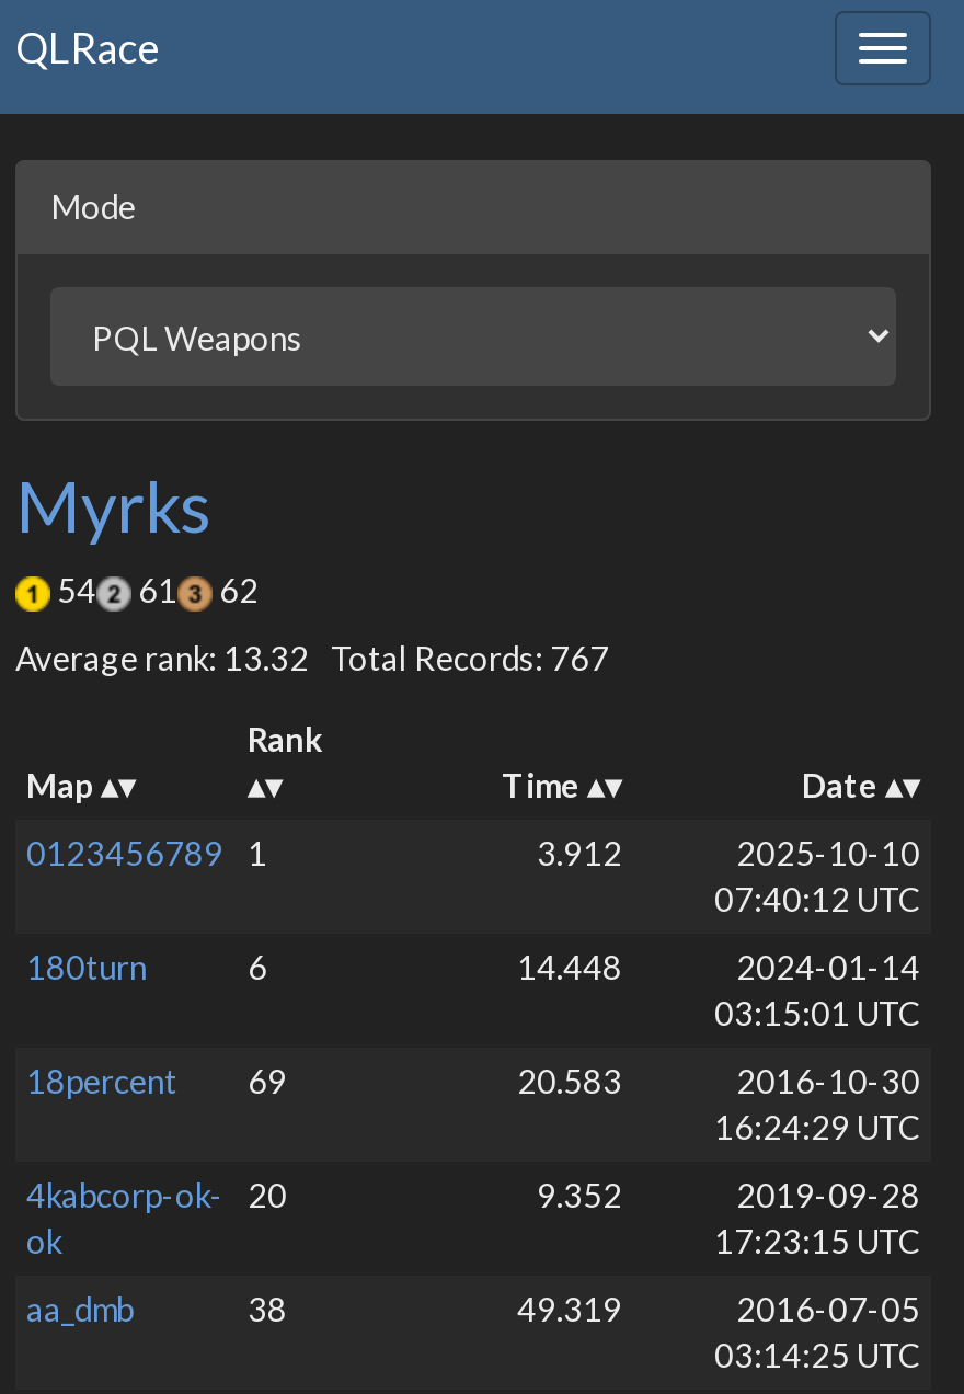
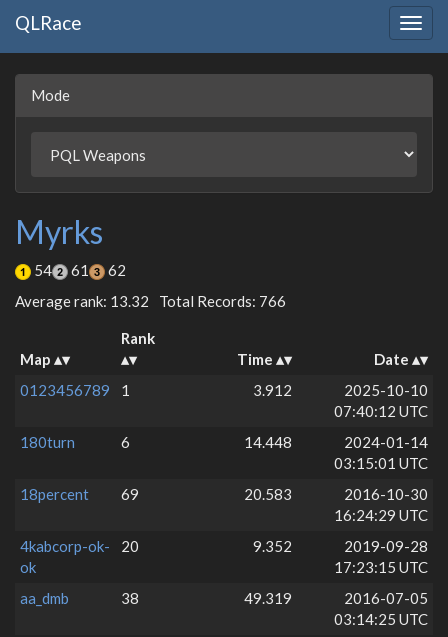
[15,638,609,677] Average rank: 13.32 Total Records: 767 -> [15,292,286,310] Average rank: 13.32 Total Records: 766

